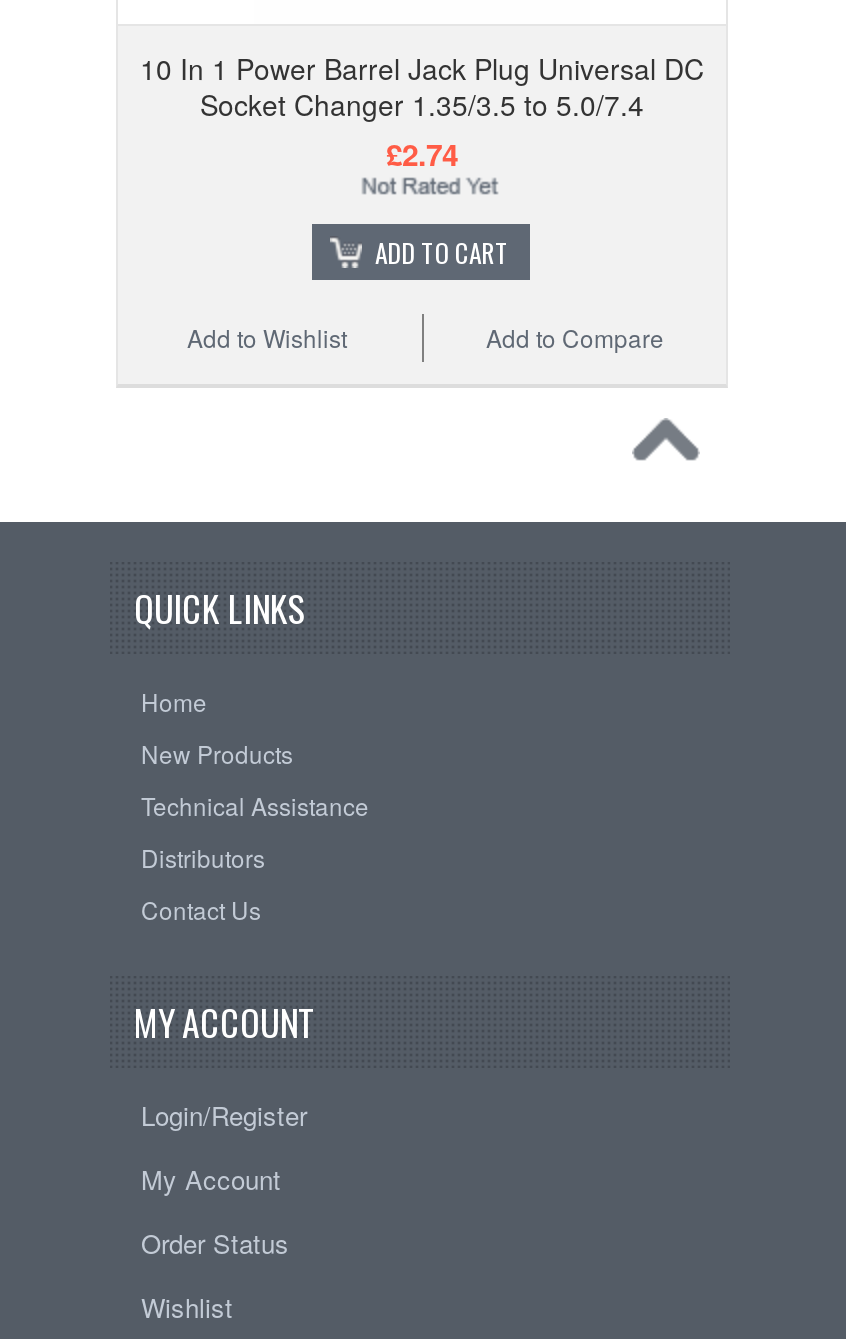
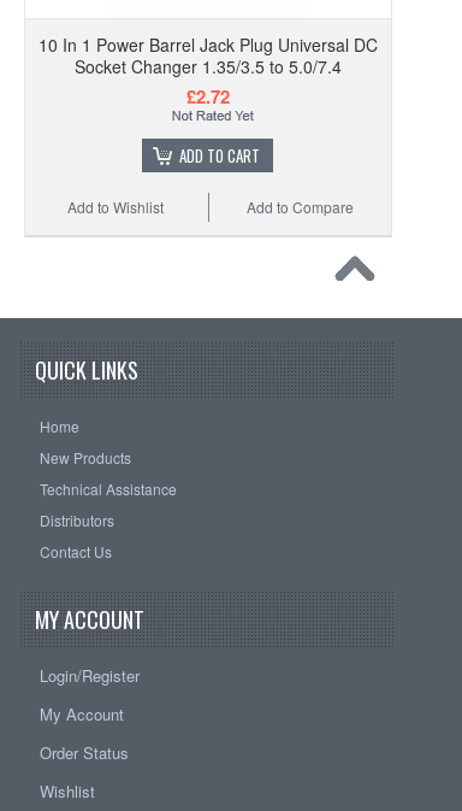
[386,132,458,176] £2.74 -> [186,83,230,110] £2.72

